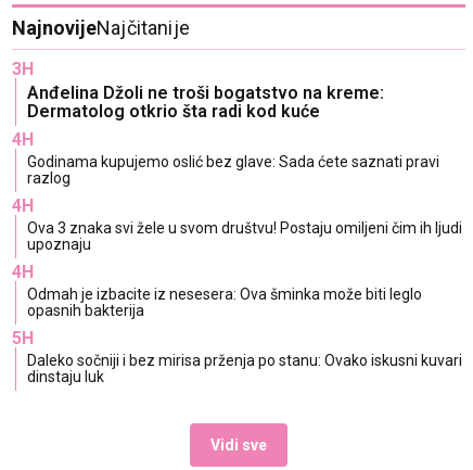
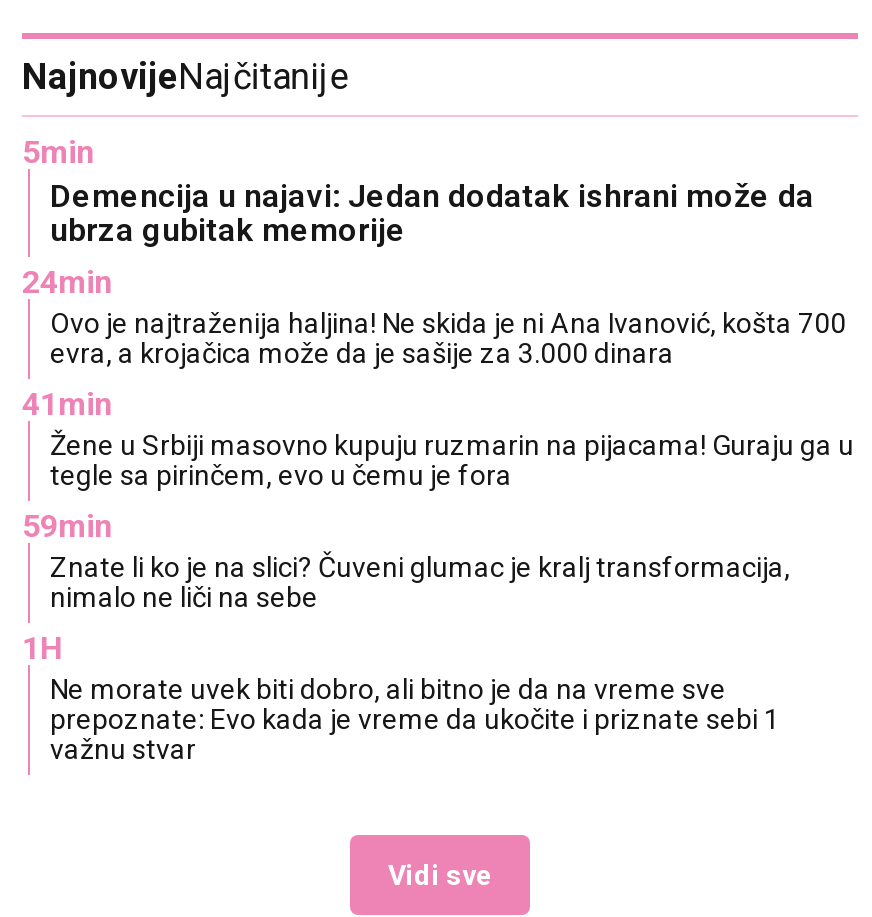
[12,59,462,386] 3H | Anđelina Džoli ne troši bogatstvo na kreme: | Dermatolog otkrio šta radi kod kuće | 4H | Godinama kupujemo oslić bez glave: Sada ćete saznati pravi | razlog | 4H | Ova 3 znaka svi žele u svom društvu! Postaju omiljeni čim ih ljudi | upoznaju | 4H | Odmah je izbacite iz nesesera: Ova šminka može biti leglo | opasnih bakterija | 5H | Daleko sočniji i bez mirisa prženja po stanu: Ovako iskusni kuvari | dinstaju luk -> [22,134,854,766] 5min | Demencija u najavi: Jedan dodatak ishrani može da | ubrza gubitak memorije | 24min | Ovo je najtraženija haljina! Ne skida je ni Ana Ivanović, košta 700 | evra, a krojačica može da je sašije za 3.000 dinara | 41min | Žene u Srbiji masovno kupuju ruzmarin na pijacama! Guraju ga u | tegle sa pirinčem, evo u čemu je fora | 59min | Znate li ko je na slici? Čuveni glumac je kralj transformacija, | nimalo ne liči na sebe | 1H | Ne morate uvek biti dobro, ali bitno je da na vreme sve | prepoznate: Evo kada je vreme da ukočite i priznate sebi 1 | važnu stvar

